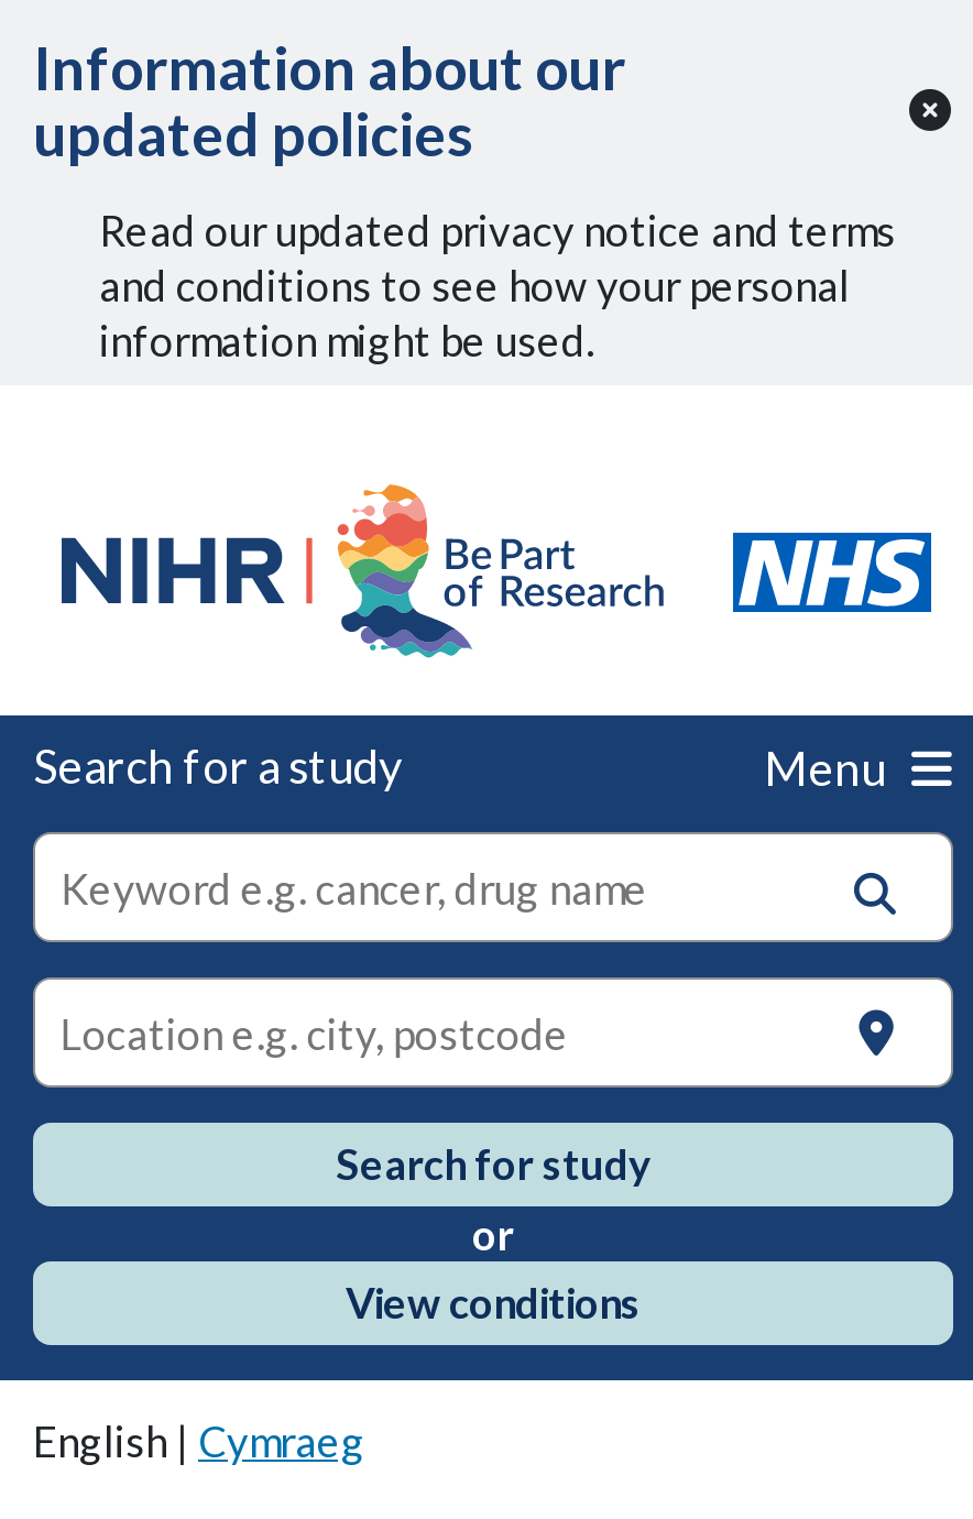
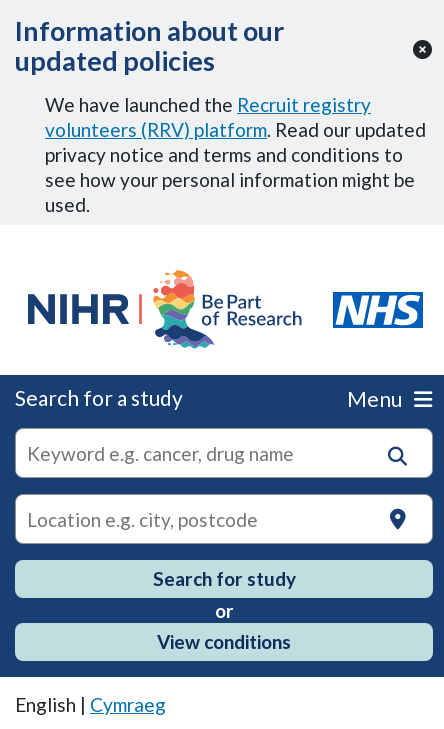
[99,205,896,365] Read our updated privacy notice and terms | and conditions to see how your personal | information might be used. -> [45,93,426,216] We have launched the Recruit registry | volunteers (RRV) platform. Read our updated | privacy notice and terms and conditions to | see how your personal information might be | used.

